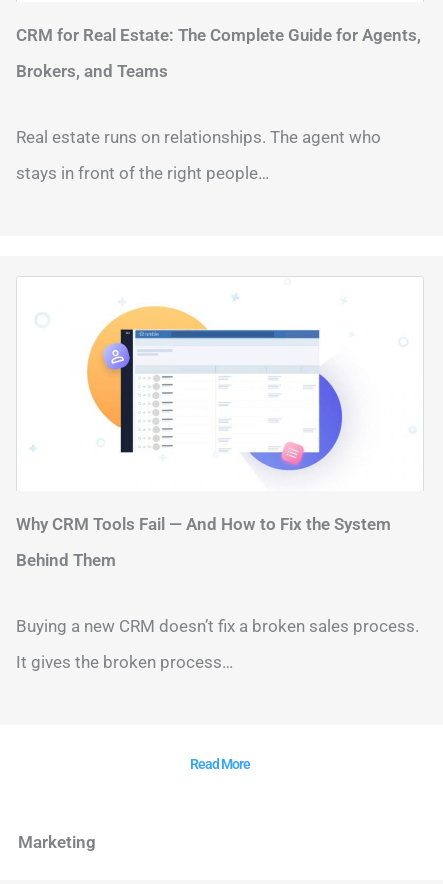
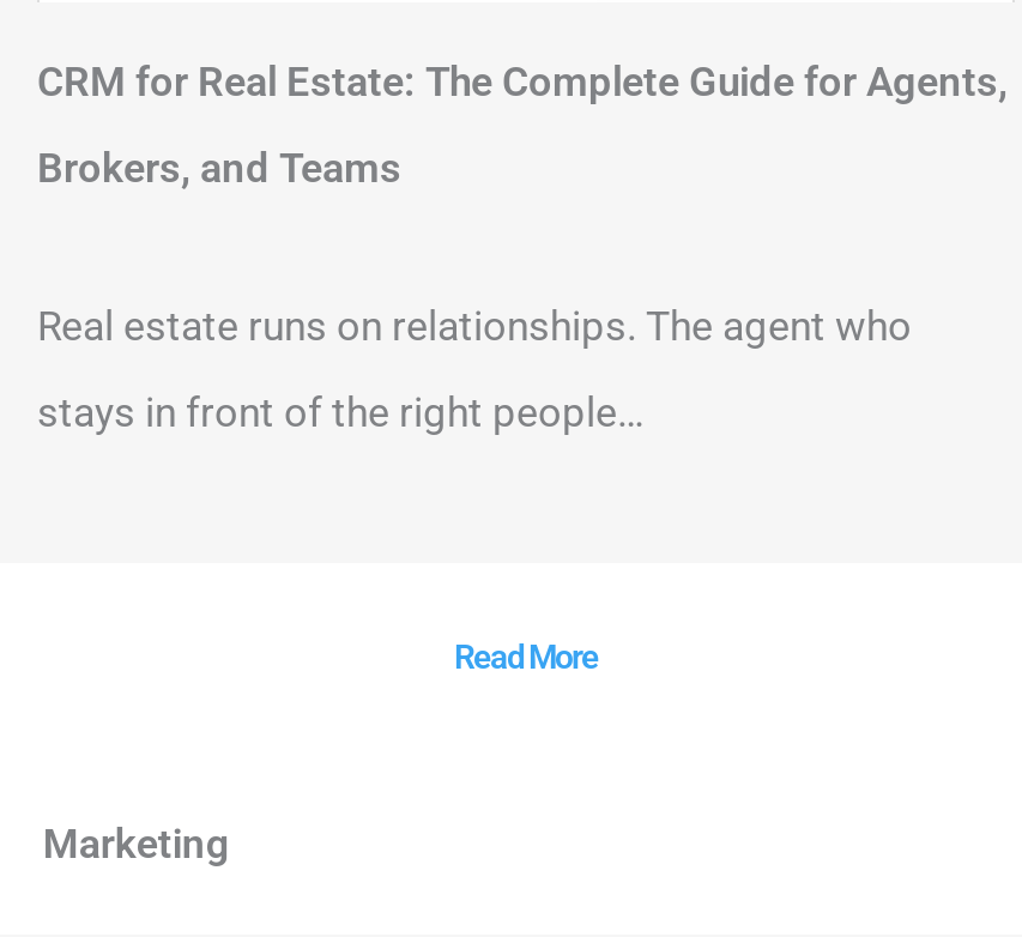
[86,294,345,472] [image] -> none
[16,514,419,672] Why CRM Tools Fail — And How to Fix the System | Behind Them | Buying a new CRM doesn’t fix a broken sales process. | It gives the broken process… -> none

